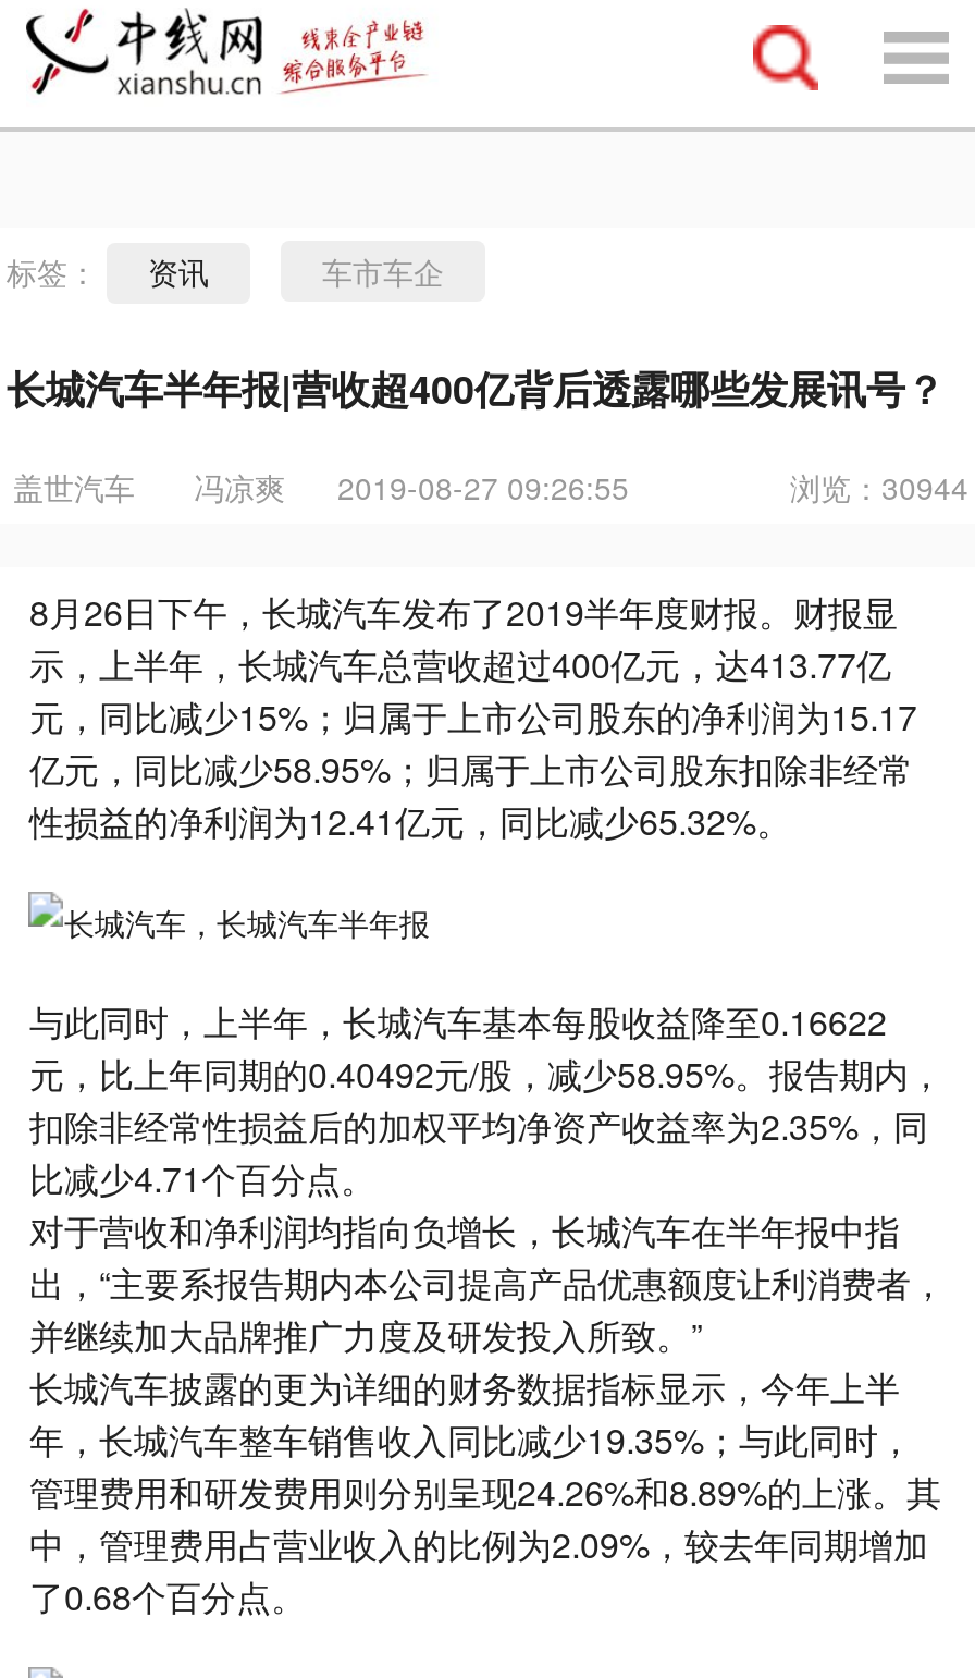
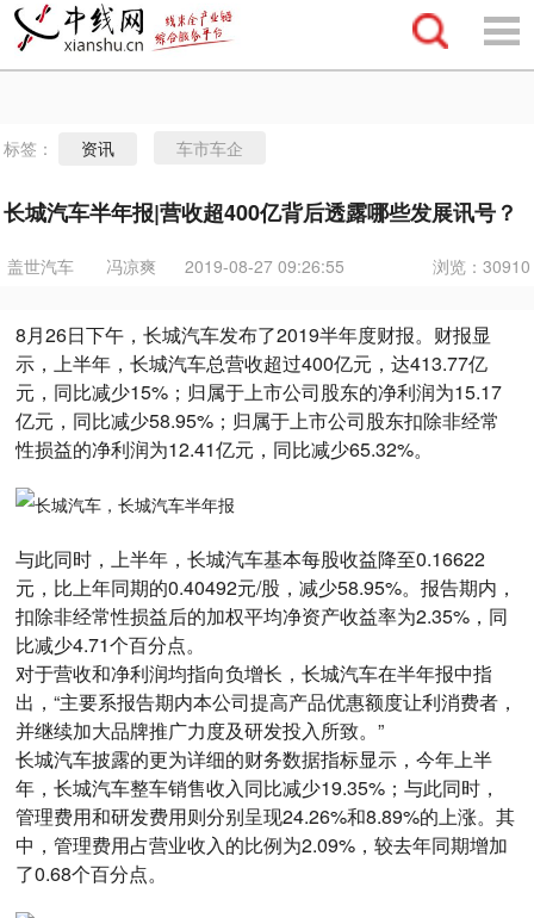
[790,464,968,508] 浏览：30944 -> [433,254,530,277] 浏览：30910

